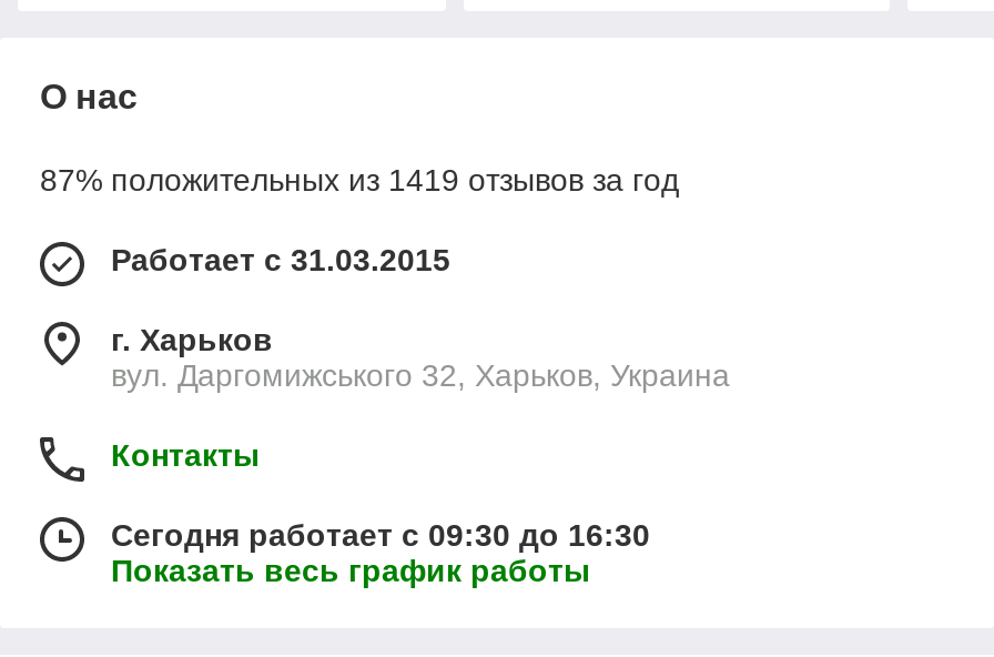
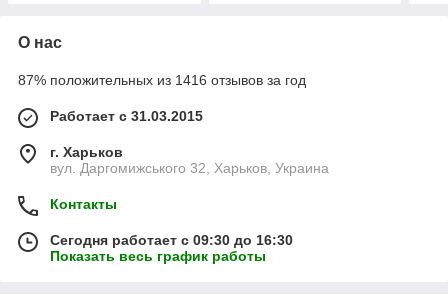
[40,162,679,197] 87% положительных из 1419 отзывов за год -> [18,72,306,88] 87% положительных из 1416 отзывов за год

